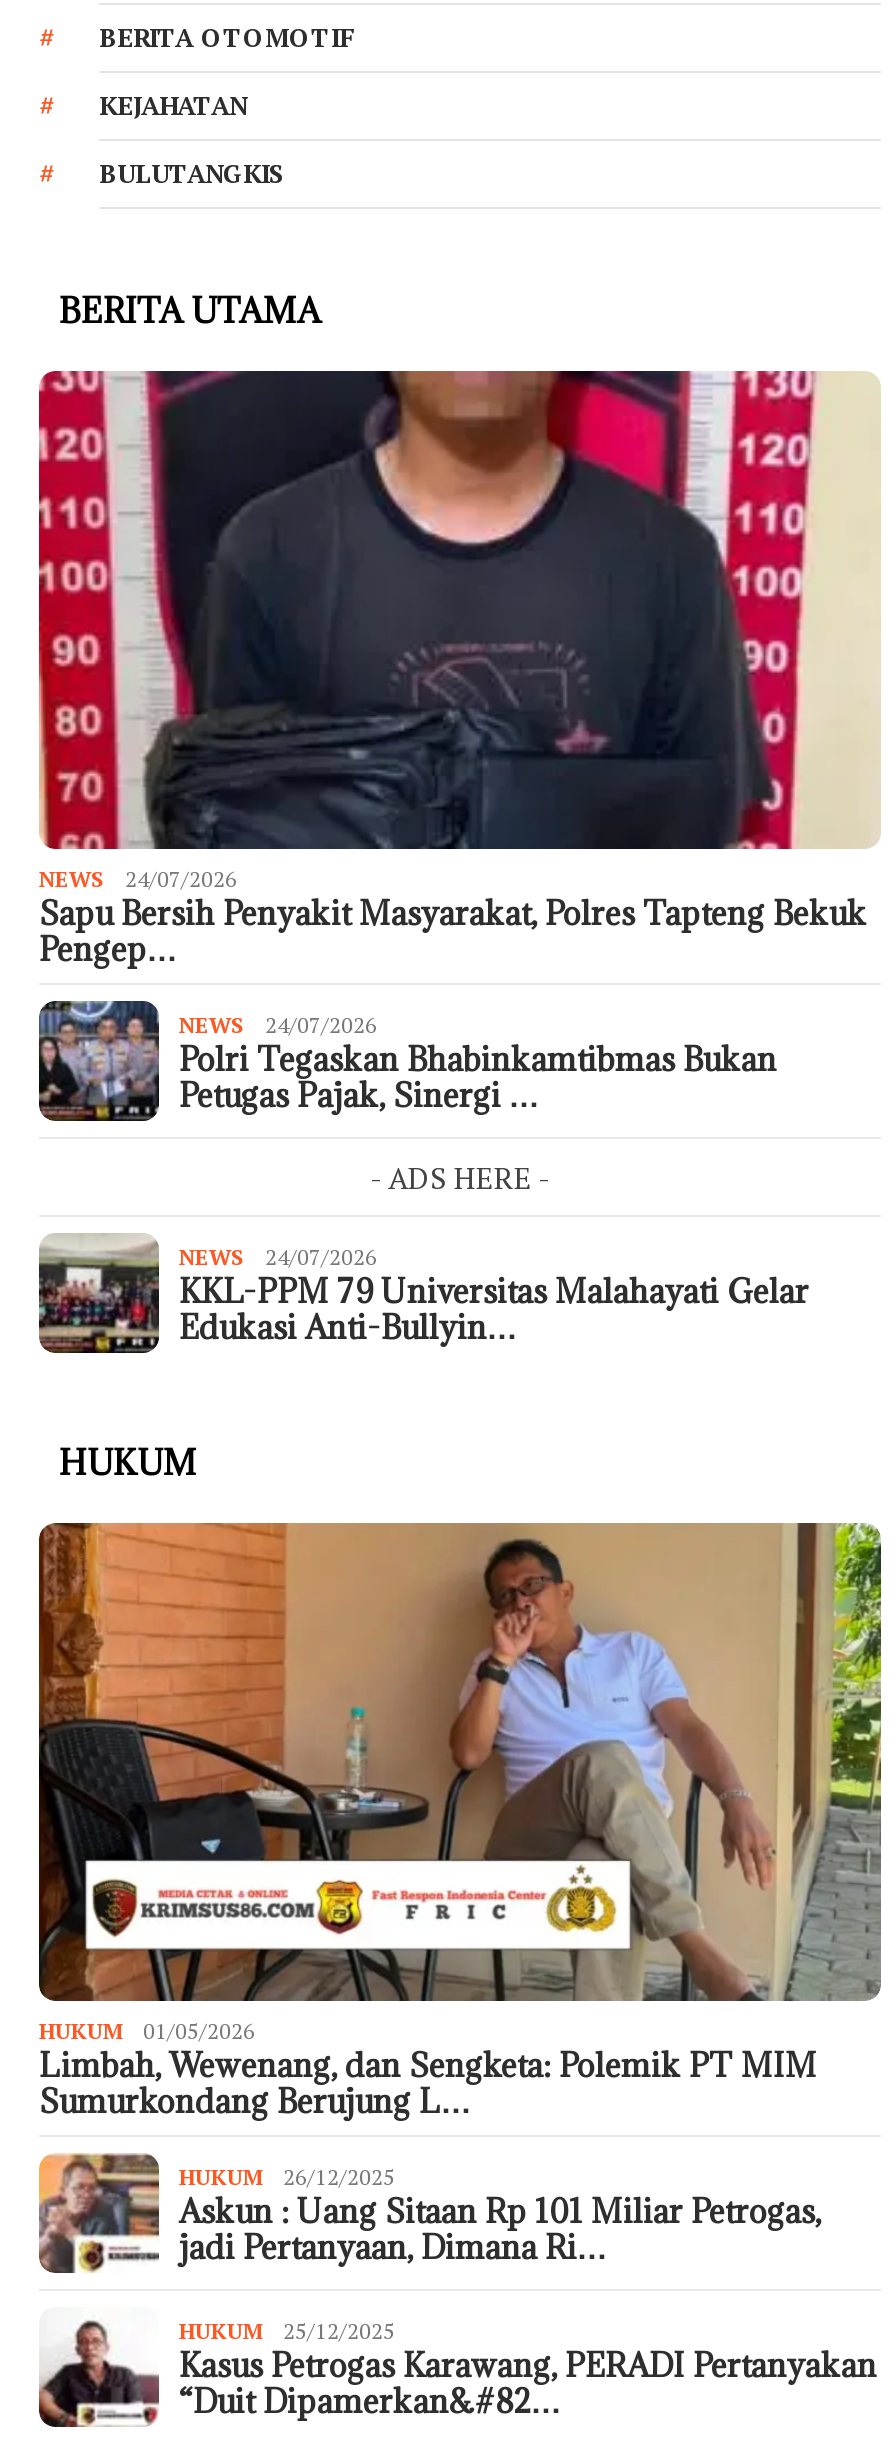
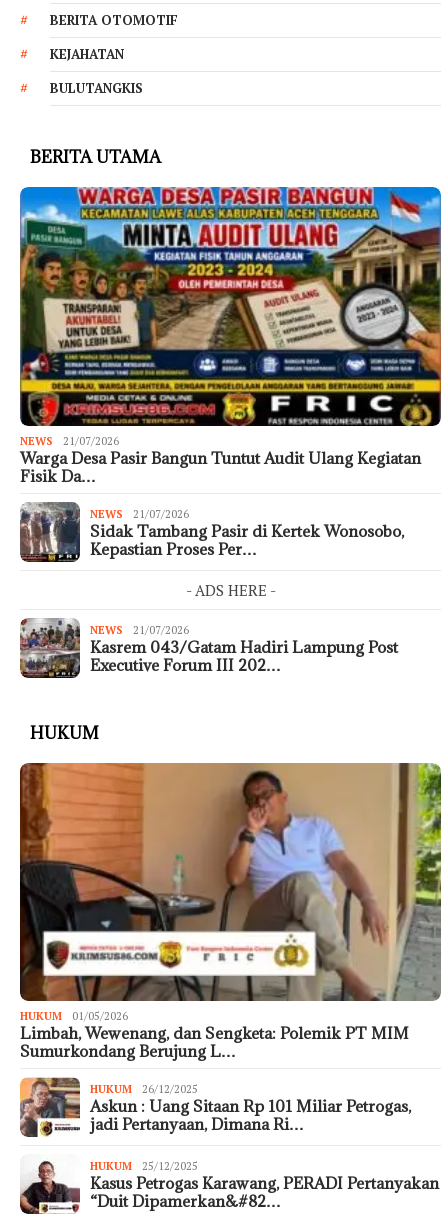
[37,369,881,968] [image] | 24/07/2026 | Sapu Bersih Penyakit Masyarakat, Polres Tapteng Bekuk | Pengep… -> [19,186,442,486] [image] | 21/07/2026 | Warga Desa Pasir Bangun Tuntut Audit Ulang Kegiatan | Fisik Da…
[37,1001,777,1114] [image] | 24/07/2026 | Polri Tegaskan Bhabinkamtibmas Bukan | Petugas Pajak, Sinergi … -> [20,502,404,559] [image] | 21/07/2026 | Sidak Tambang Pasir di Kertek Wonosobo, | Kepastian Proses Per…
[37,1235,809,1349] [image] | 24/07/2026 | KKL-PPM 79 Universitas Malahayati Gelar | Edukasi Anti-Bullyin… -> [20,619,398,675] [image] | 21/07/2026 | Kasrem 043/Gatam Hadiri Lampung Post | Executive Forum III 202…

